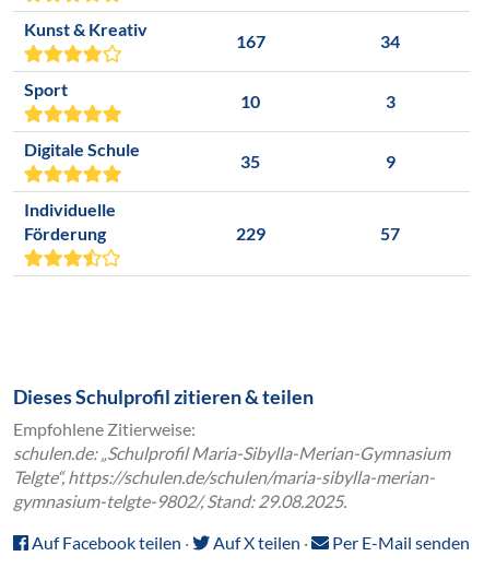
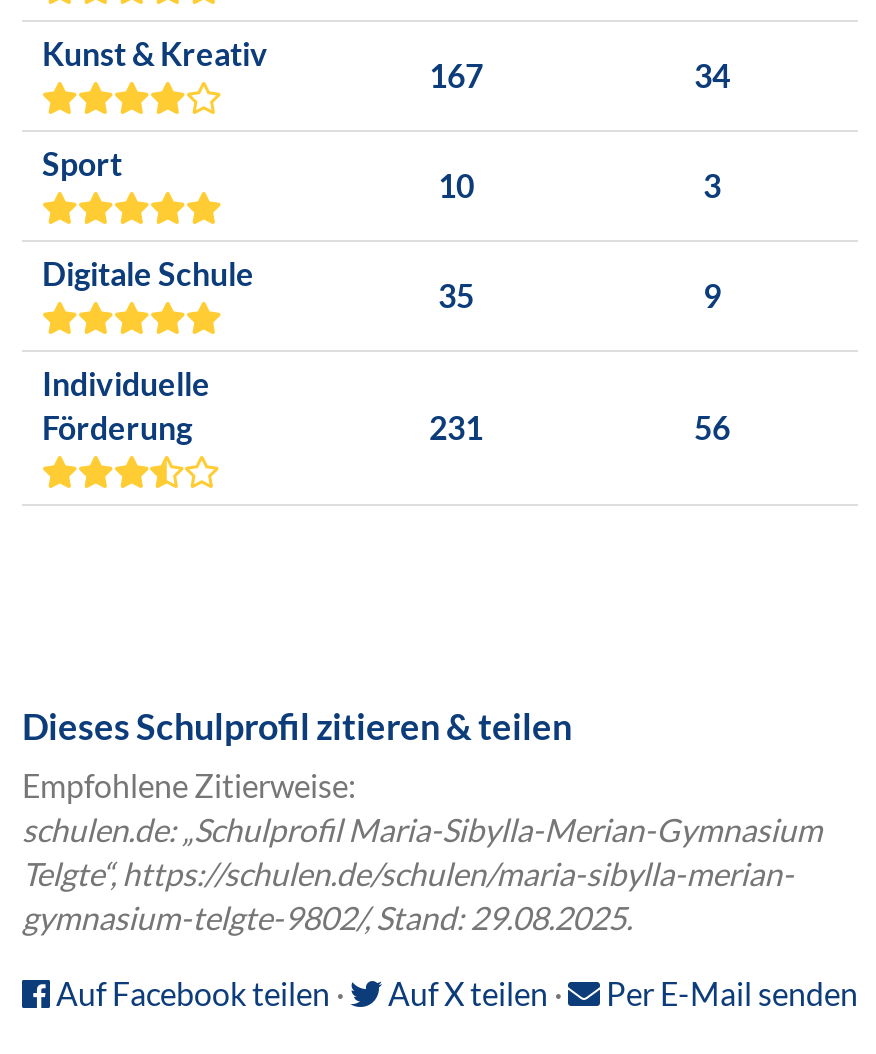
[235,223,265,244] 229 -> [429,408,483,446] 231
[380,223,400,244] 57 -> [694,408,730,446] 56

